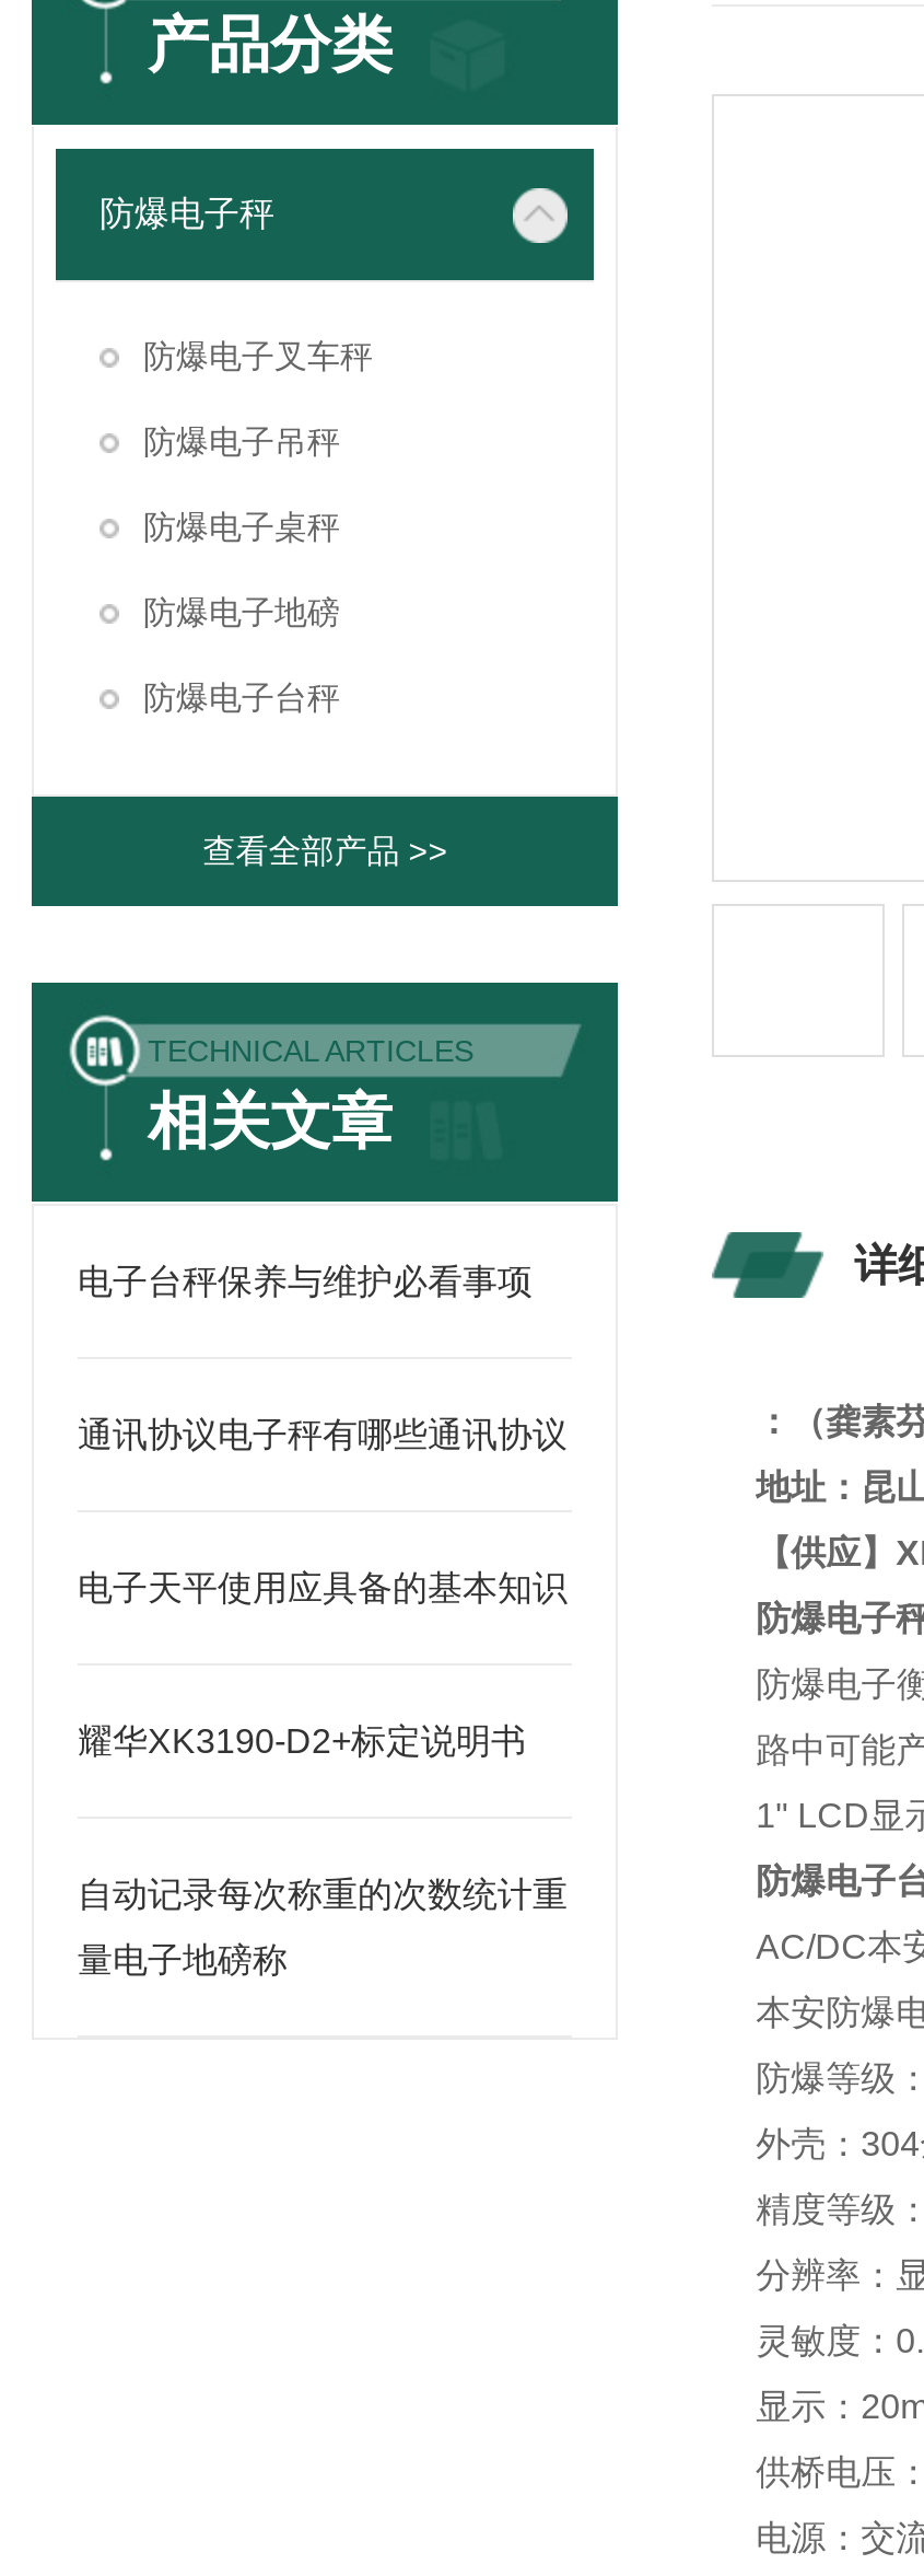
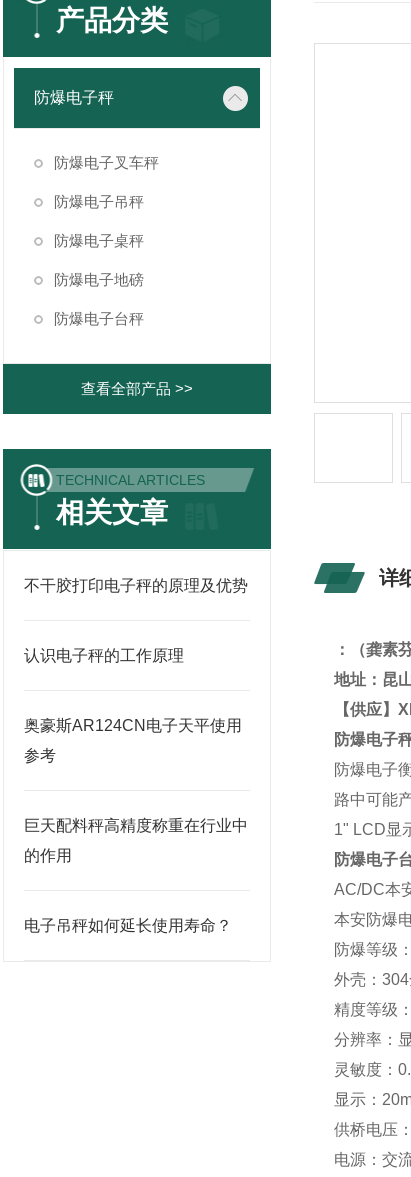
[78,1263,533,1300] 电子台秤保养与维护必看事项 -> [24,577,248,594] 不干胶打印电子秤的原理及优势
[78,1416,568,1453] 通讯协议电子秤有哪些通讯协议 -> [24,647,184,664] 认识电子秤的工作原理
[78,1569,568,1606] 电子天平使用应具备的基本知识 -> [24,717,242,764] 奥豪斯AR124CN电子天平使用 | 参考
[78,1722,526,1760] 耀华XK3190-D2+标定说明书 -> [24,817,248,864] 巨天配料秤高精度称重在行业中 | 的作用
[78,1876,568,1979] 自动记录每次称重的次数统计重 | 量电子地磅称 -> [24,917,232,934] 电子吊秤如何延长使用寿命？

